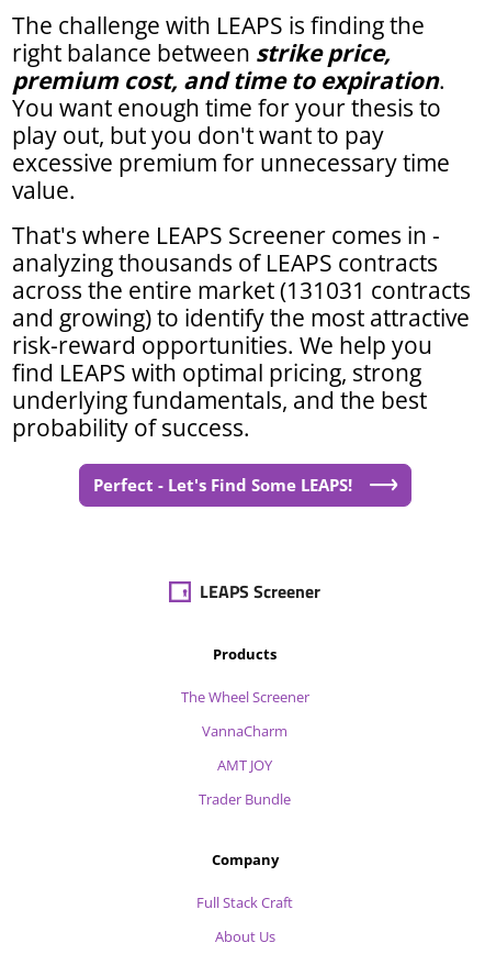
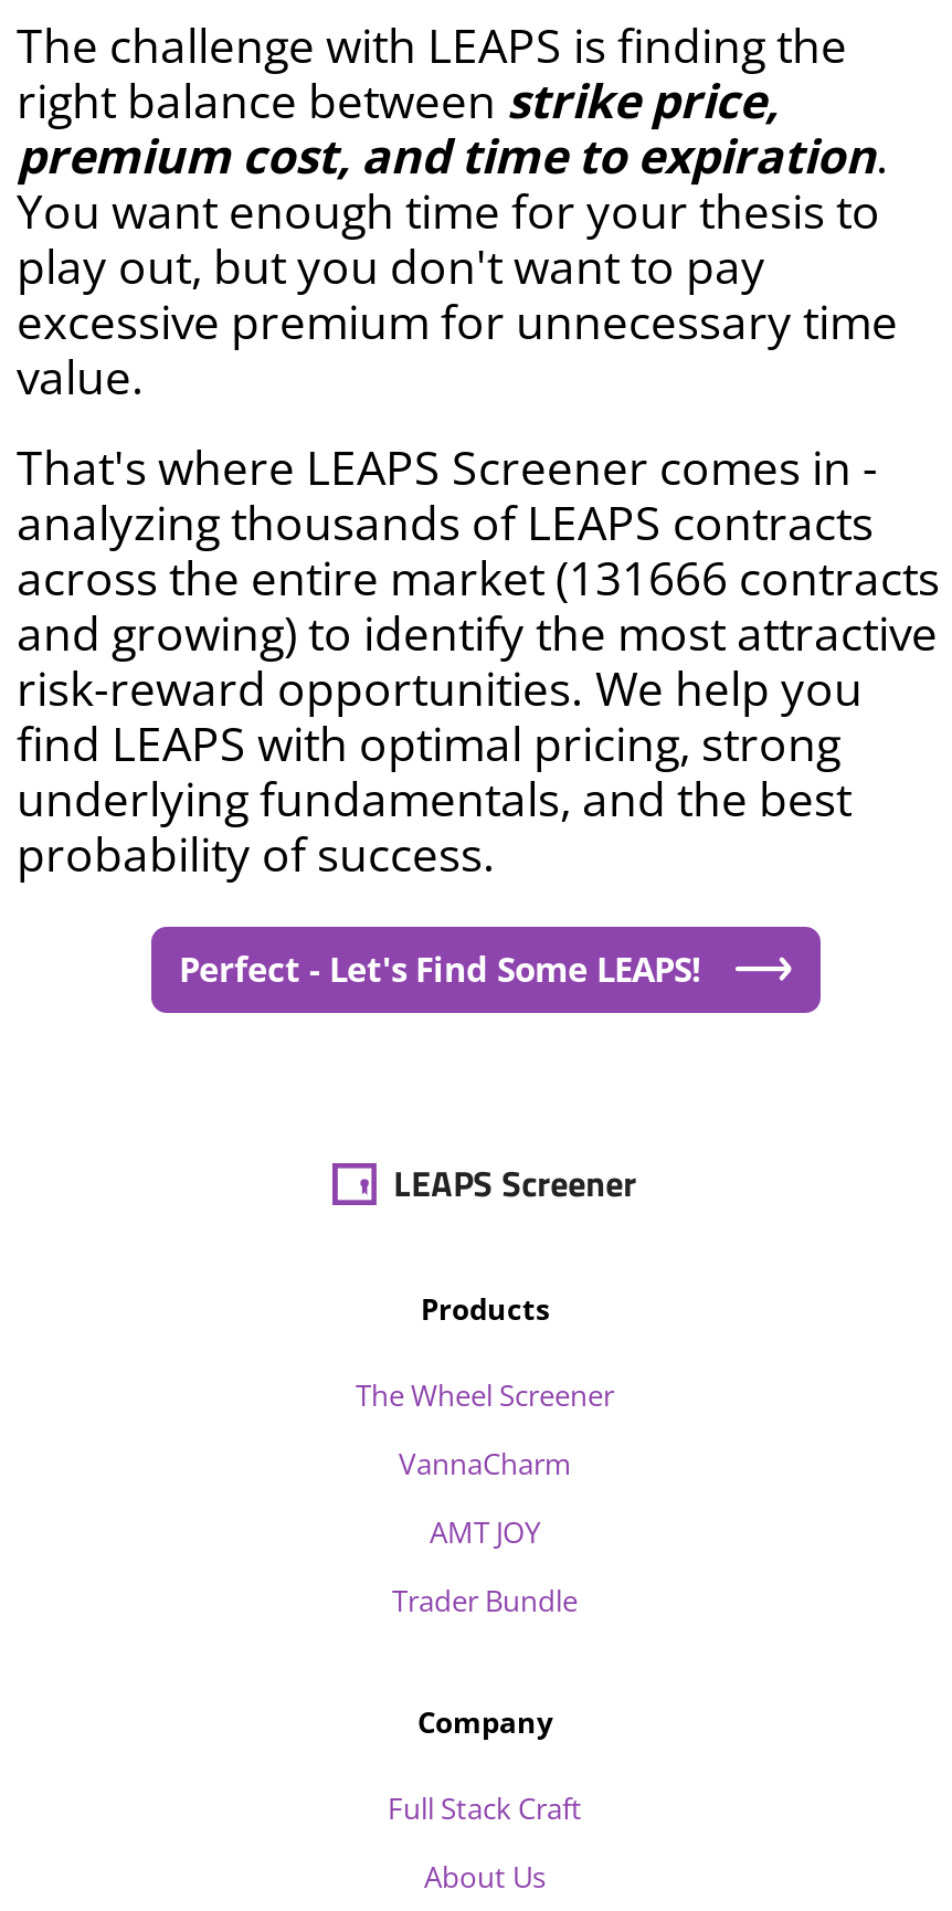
[12,275,471,306] across the entire market (131031 contracts -> [17,547,940,609] across the entire market (131666 contracts

